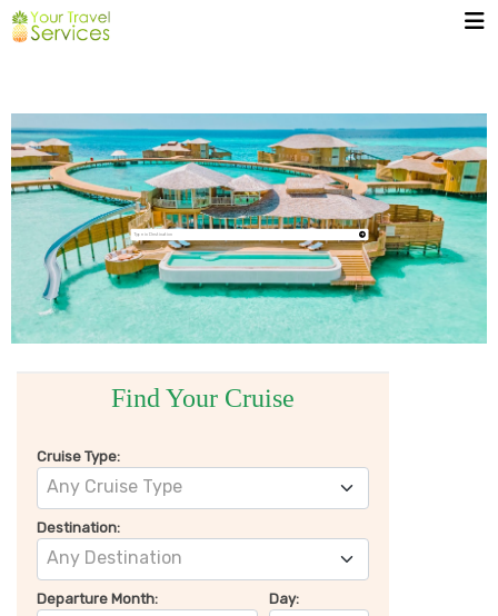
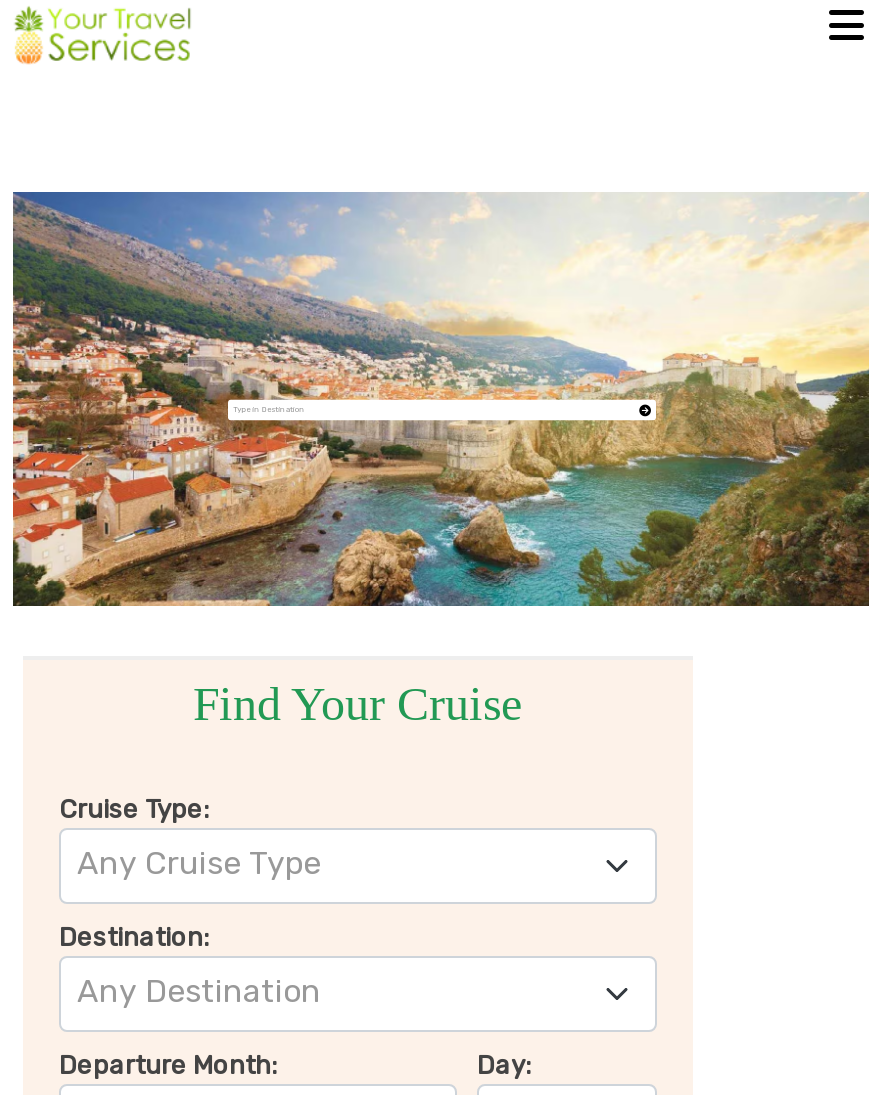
[10,113,488,344] [image] -> [11,192,871,608] [image]

